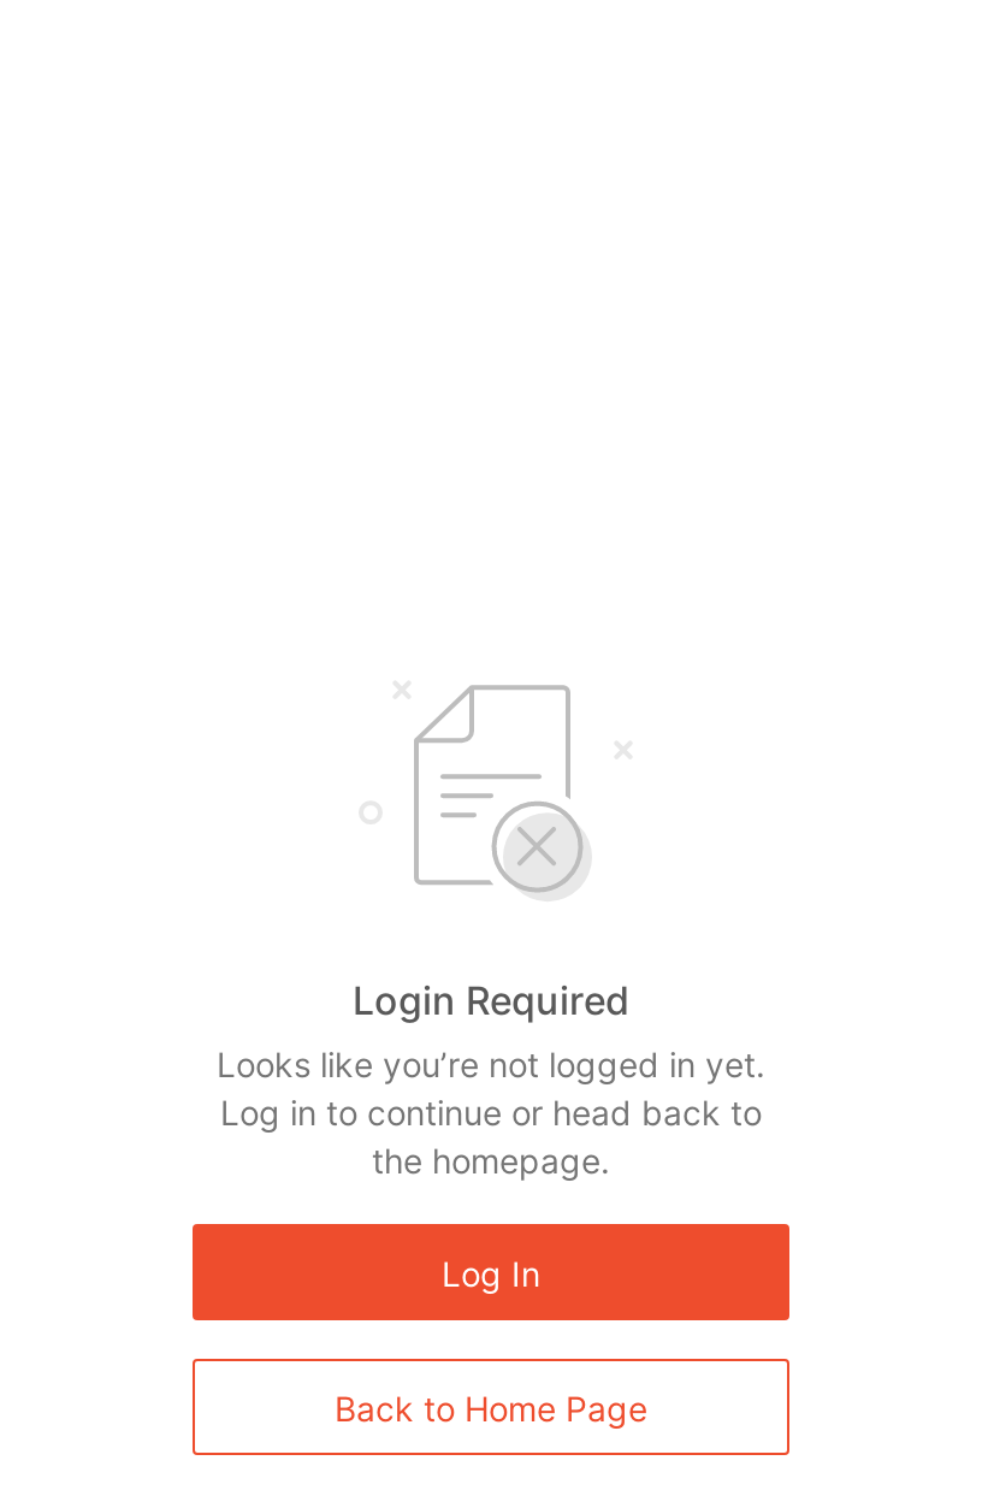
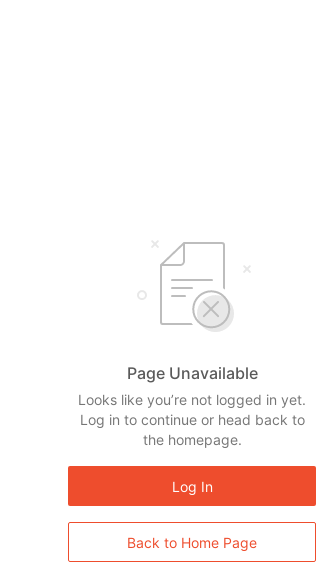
[353,976,629,1024] Login Required -> [126,363,257,383] Page Unavailable

